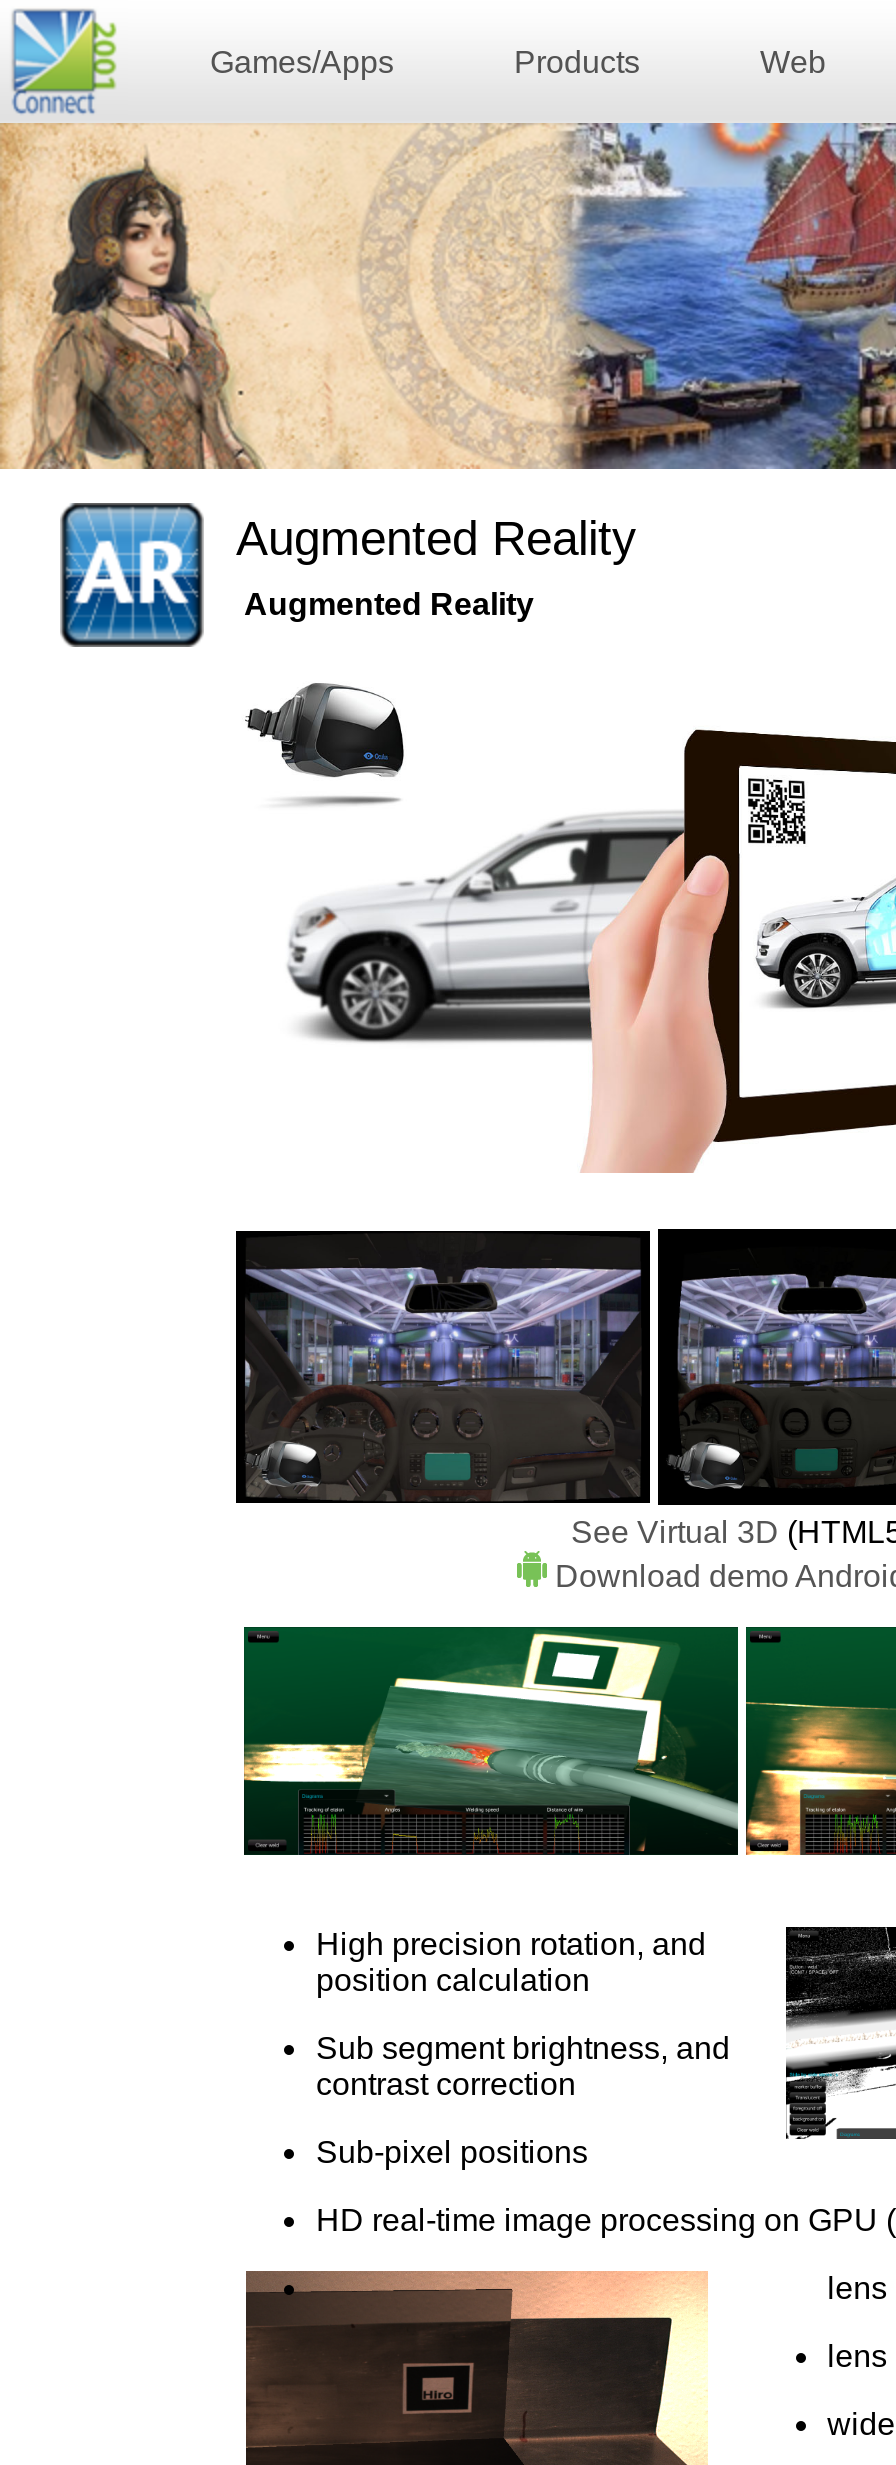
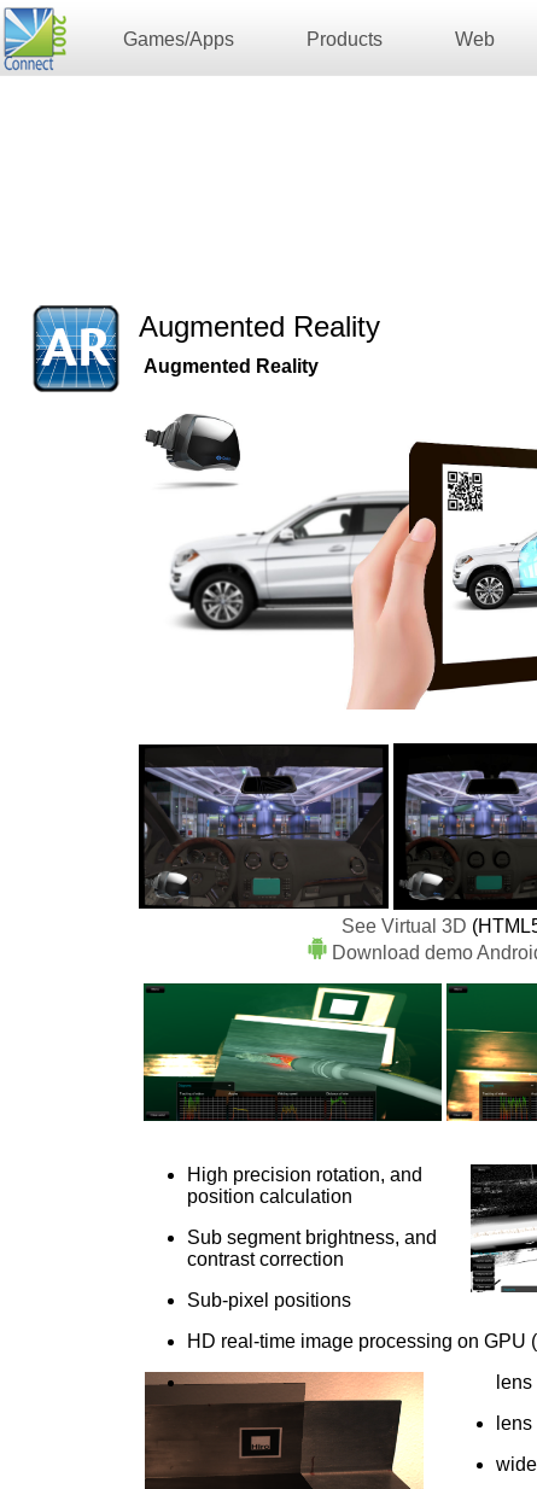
[6,121,890,471] [image] -> none

